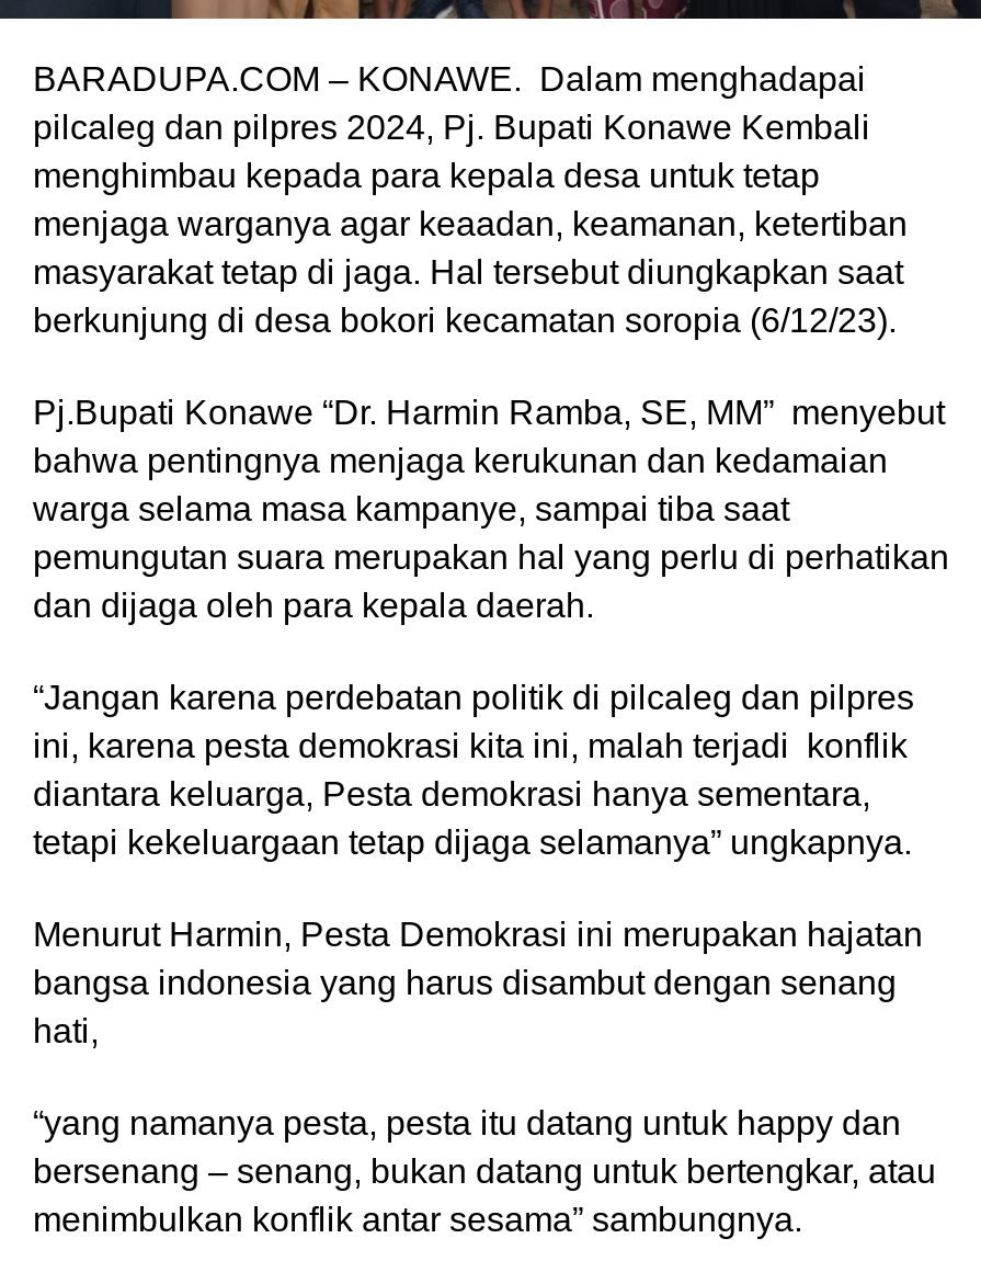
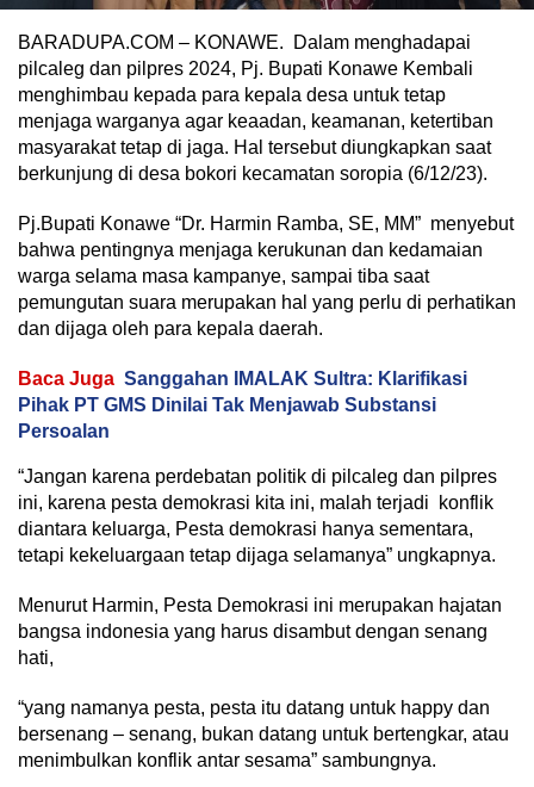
none -> [18,369,467,441] Baca Juga Sanggahan IMALAK Sultra: Klarifikasi | Pihak PT GMS Dinilai Tak Menjawab Substansi | Persoalan

